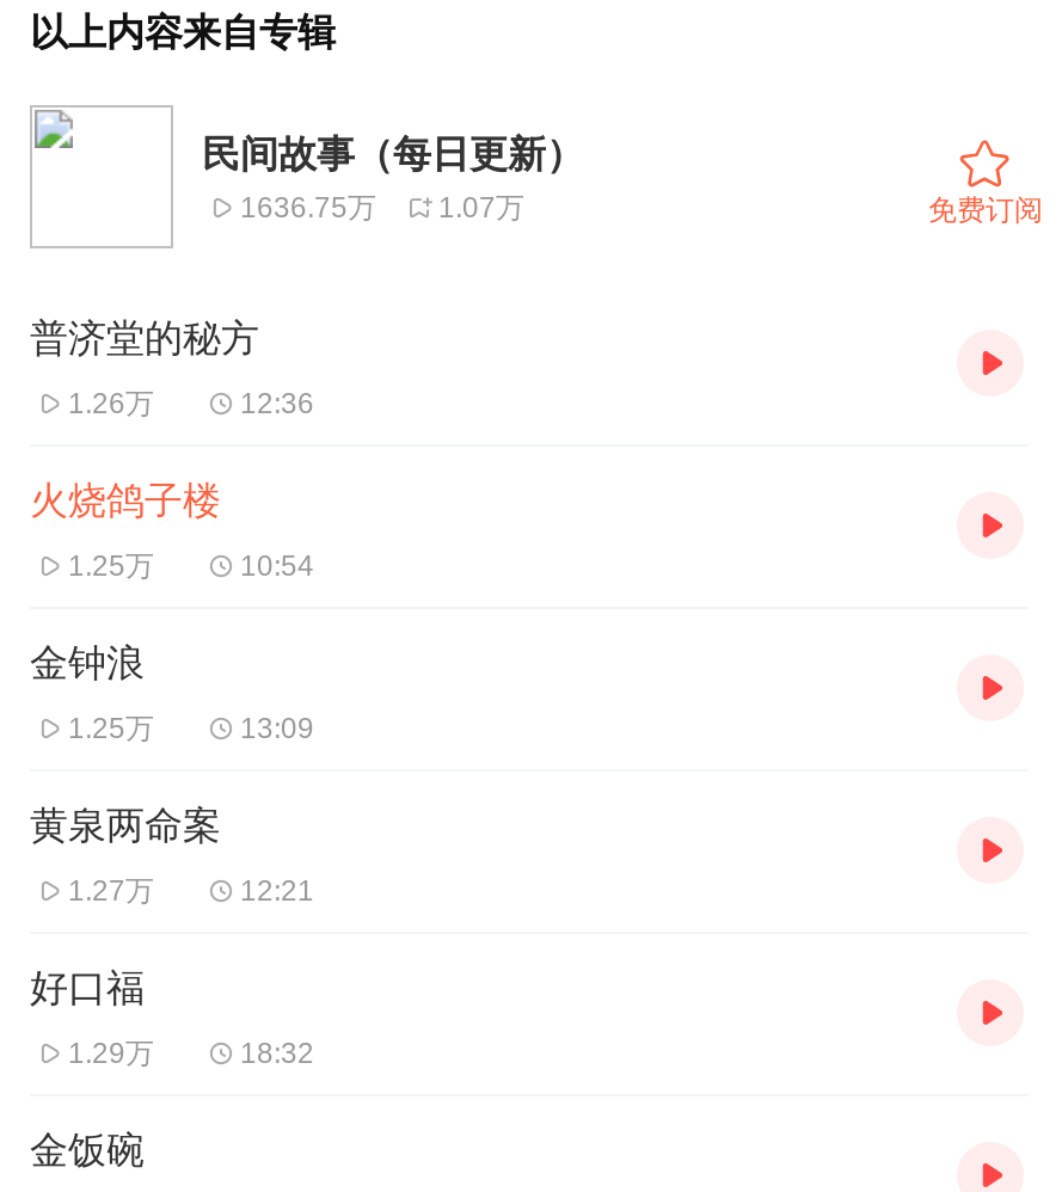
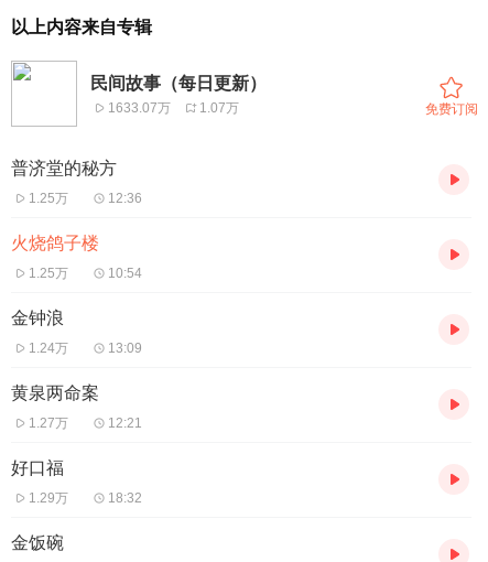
[240,190,524,223] 1636.75万 1.07万 -> [108,100,239,115] 1633.07万 1.07万
[68,387,154,420] 1.26万 -> [29,190,68,206] 1.25万
[68,711,154,745] 1.25万 -> [29,340,68,356] 1.24万

